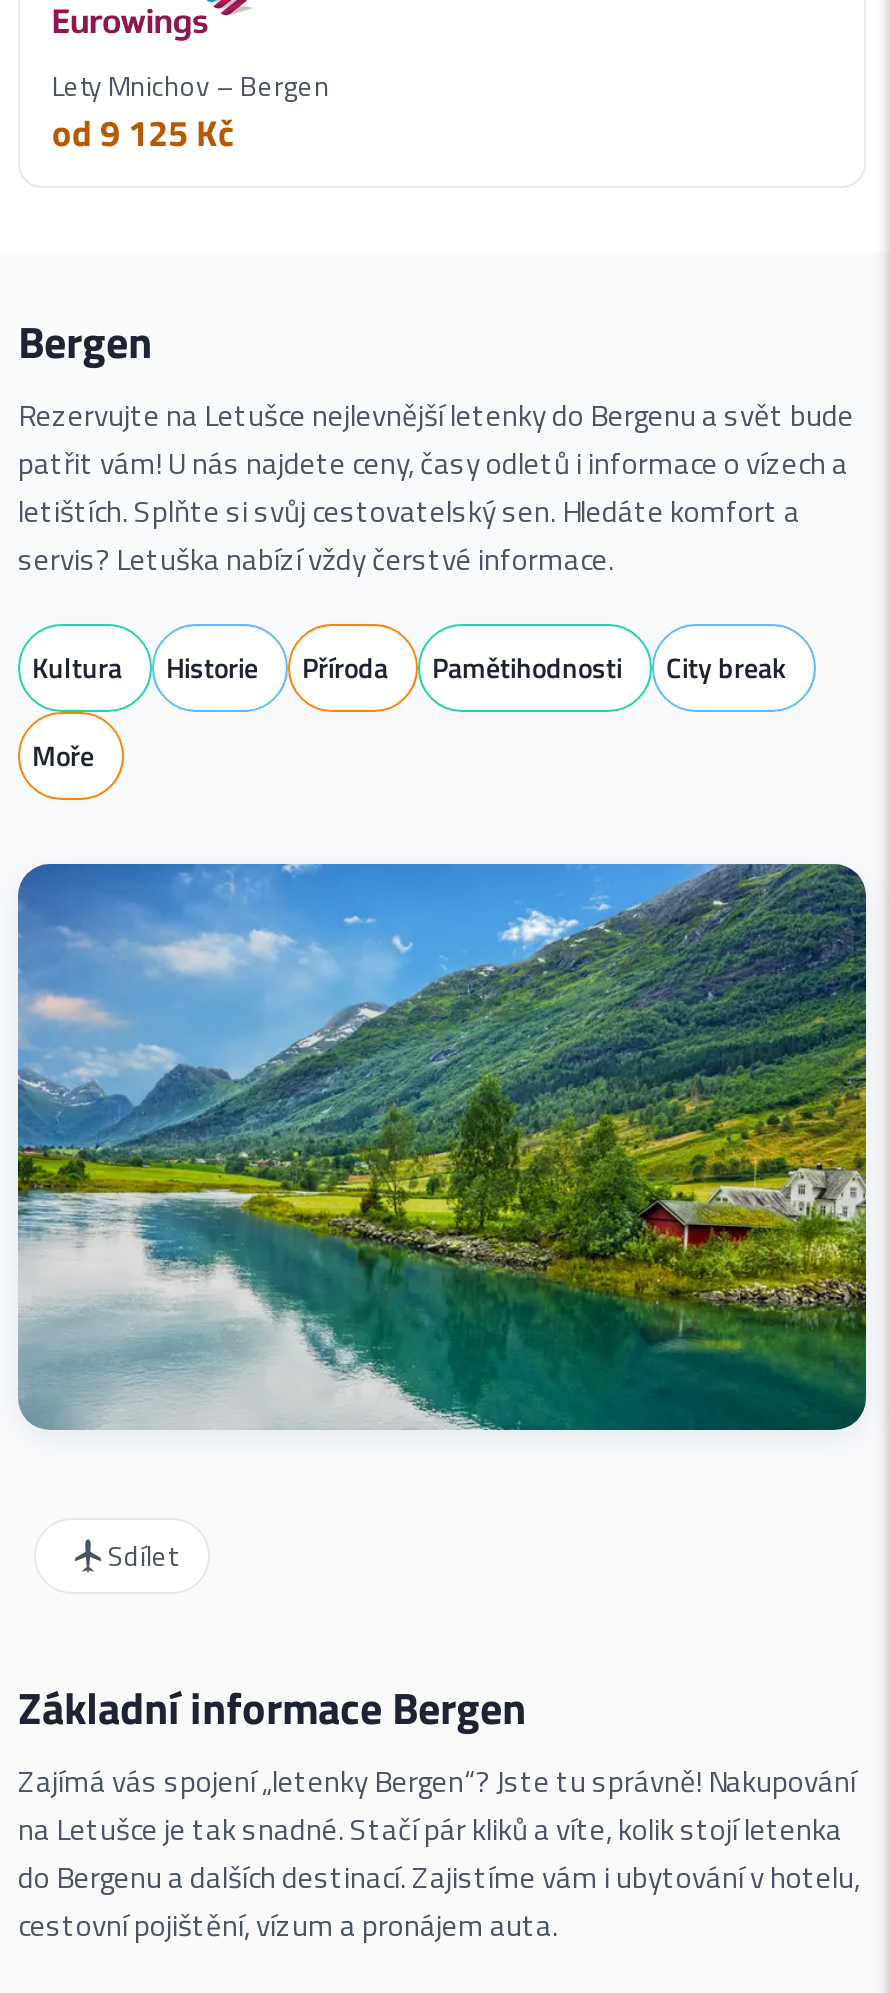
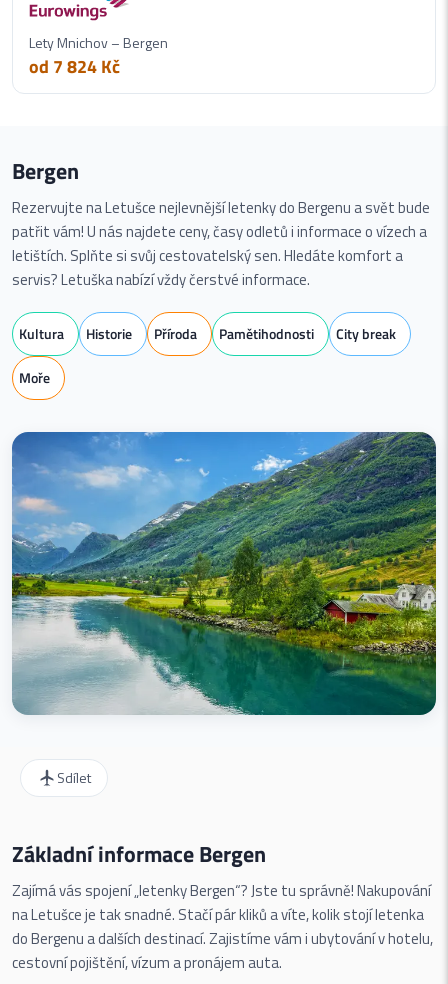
[52,106,234,160] od 9 125 Kč -> [29,53,120,80] od 7 824 Kč

